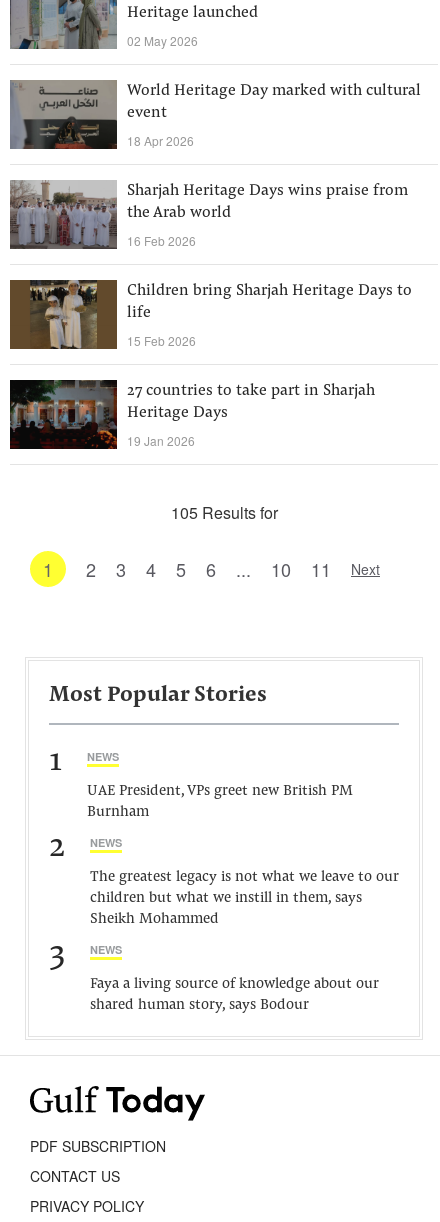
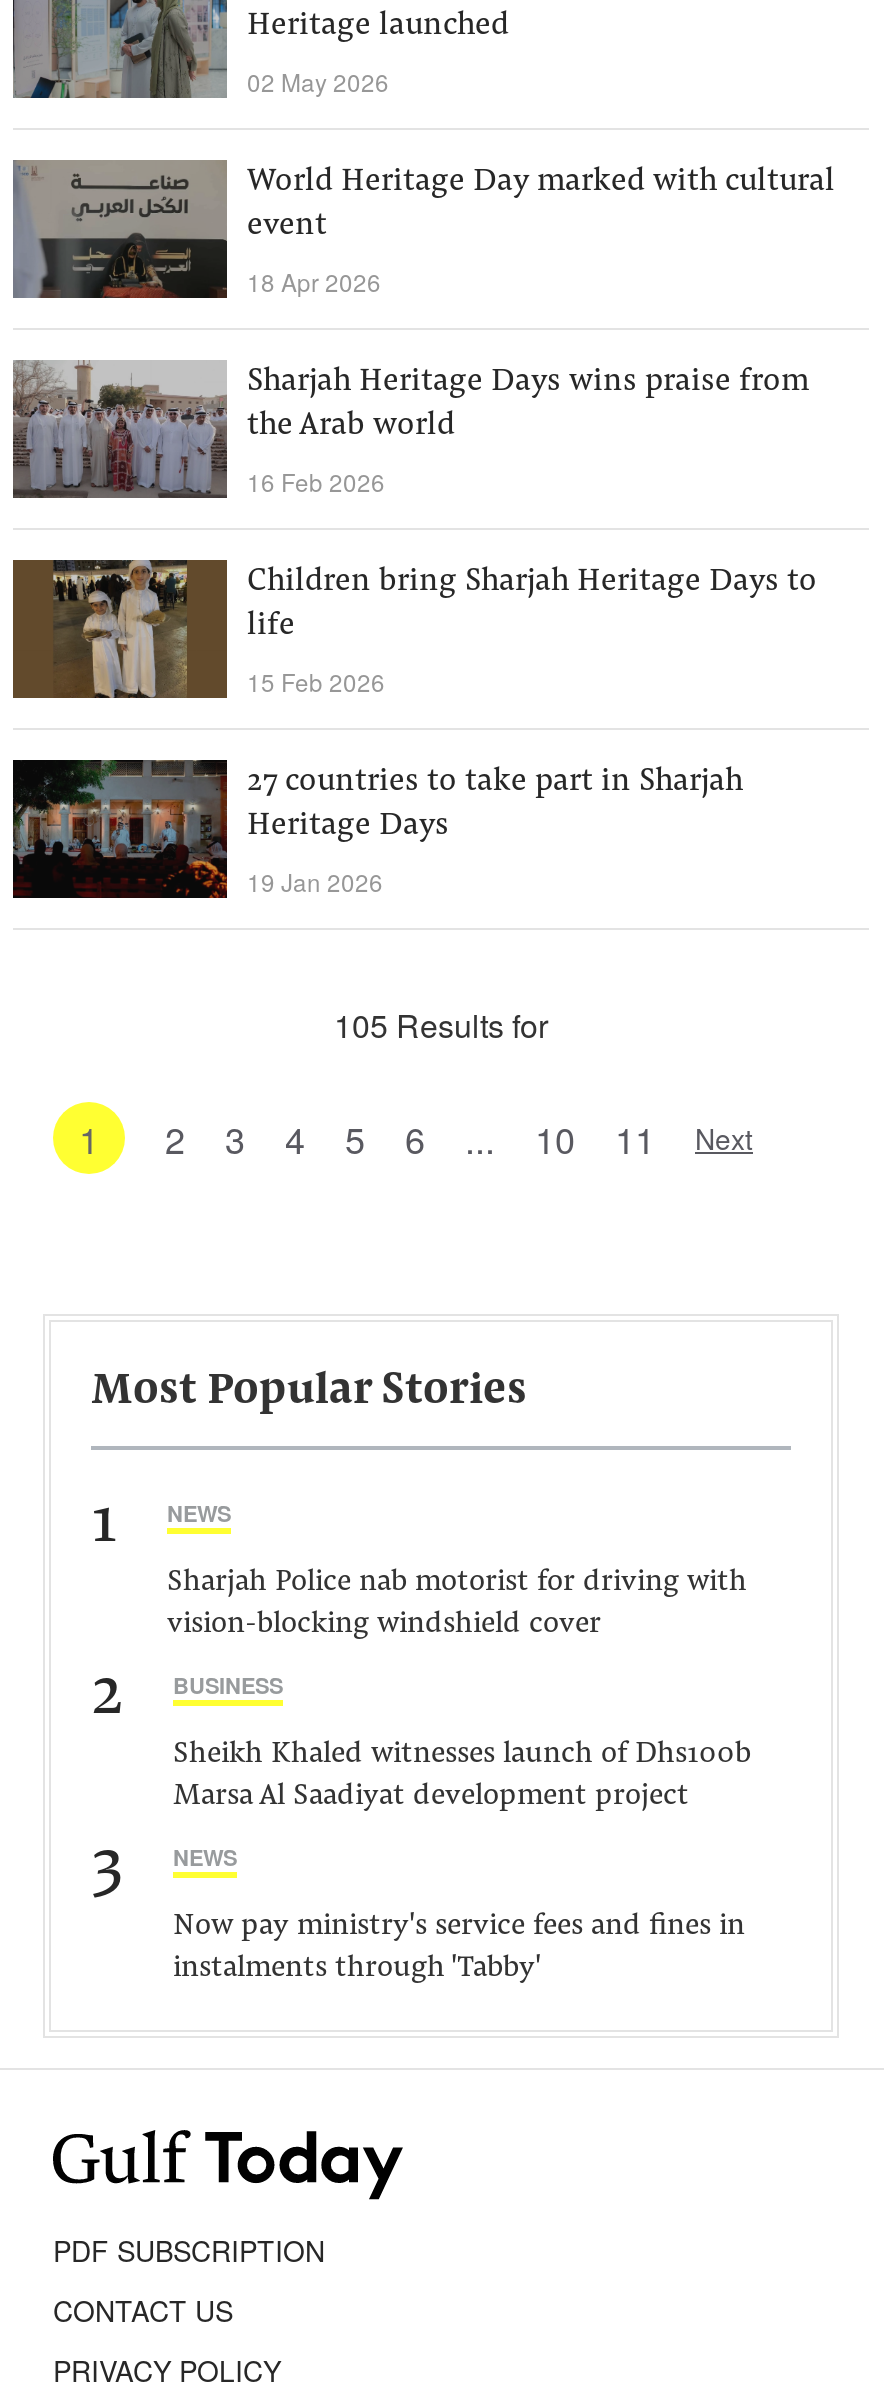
[87,784,353,820] UAE President, VPs greet new British PM | Burnham -> [167,1568,747,1640] Sharjah Police nab motorist for driving with | vision-blocking windshield cover
[90,835,122,850] NEWS -> [173,1670,283,1700] BUSINESS
[90,870,399,927] The greatest legacy is not what we leave to our | children but what we instill in them, says | Sheikh Mohammed -> [173,1740,751,1812] Sheikh Khaled witnesses launch of Dhs100b | Marsa Al Saadiyat development project
[90,977,379,1013] Faya a living source of knowledge about our | shared human story, says Bodour -> [173,1912,745,1984] Now pay ministry's service fees and fines in | instalments through 'Tabby'

